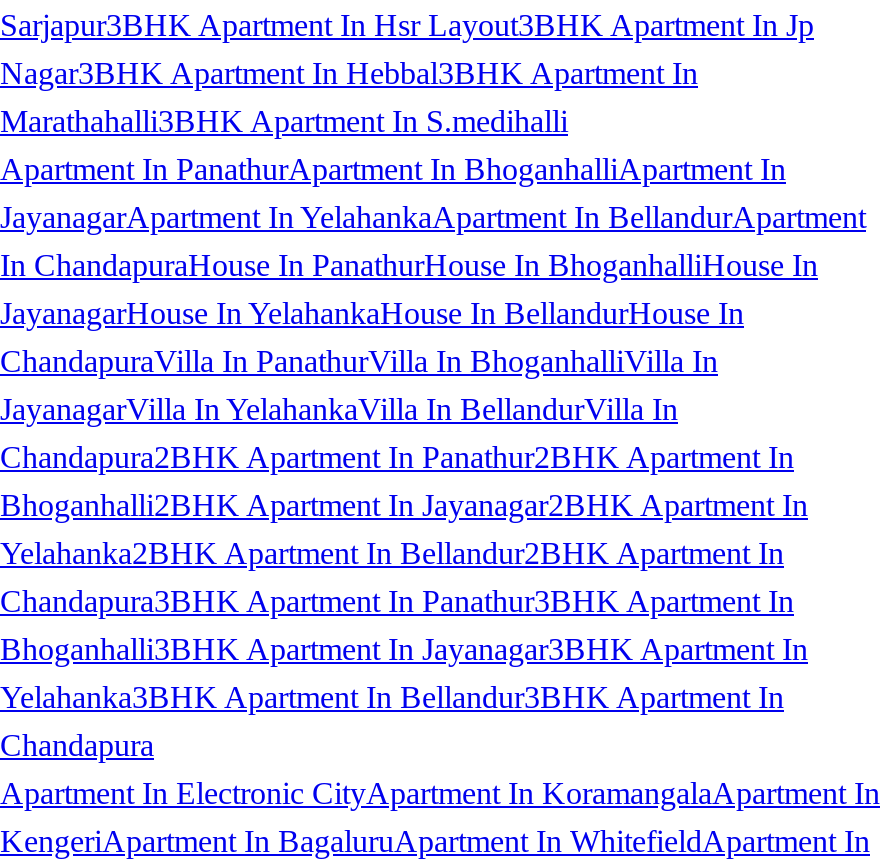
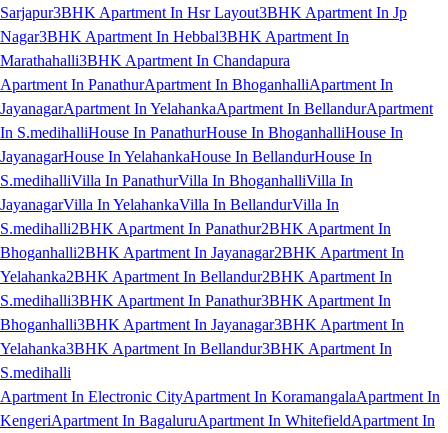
[0,103,568,137] Marathahalli3BHK Apartment In S.medihalli -> [0,52,290,69] Marathahalli3BHK Apartment In Chandapura
[0,247,818,281] In ChandapuraHouse In PanathurHouse In BhoganhalliHouse In -> [0,124,403,141] In S.medihalliHouse In PanathurHouse In BhoganhalliHouse In
[0,343,718,377] ChandapuraVilla In PanathurVilla In BhoganhalliVilla In -> [0,172,353,189] S.medihalliVilla In PanathurVilla In BhoganhalliVilla In
[0,439,794,473] Chandapura2BHK Apartment In Panathur2BHK Apartment In -> [0,220,391,237] S.medihalli2BHK Apartment In Panathur2BHK Apartment In
[0,583,794,617] Chandapura3BHK Apartment In Panathur3BHK Apartment In -> [0,292,391,309] S.medihalli3BHK Apartment In Panathur3BHK Apartment In
[0,727,154,761] Chandapura -> [0,364,71,381] S.medihalli

